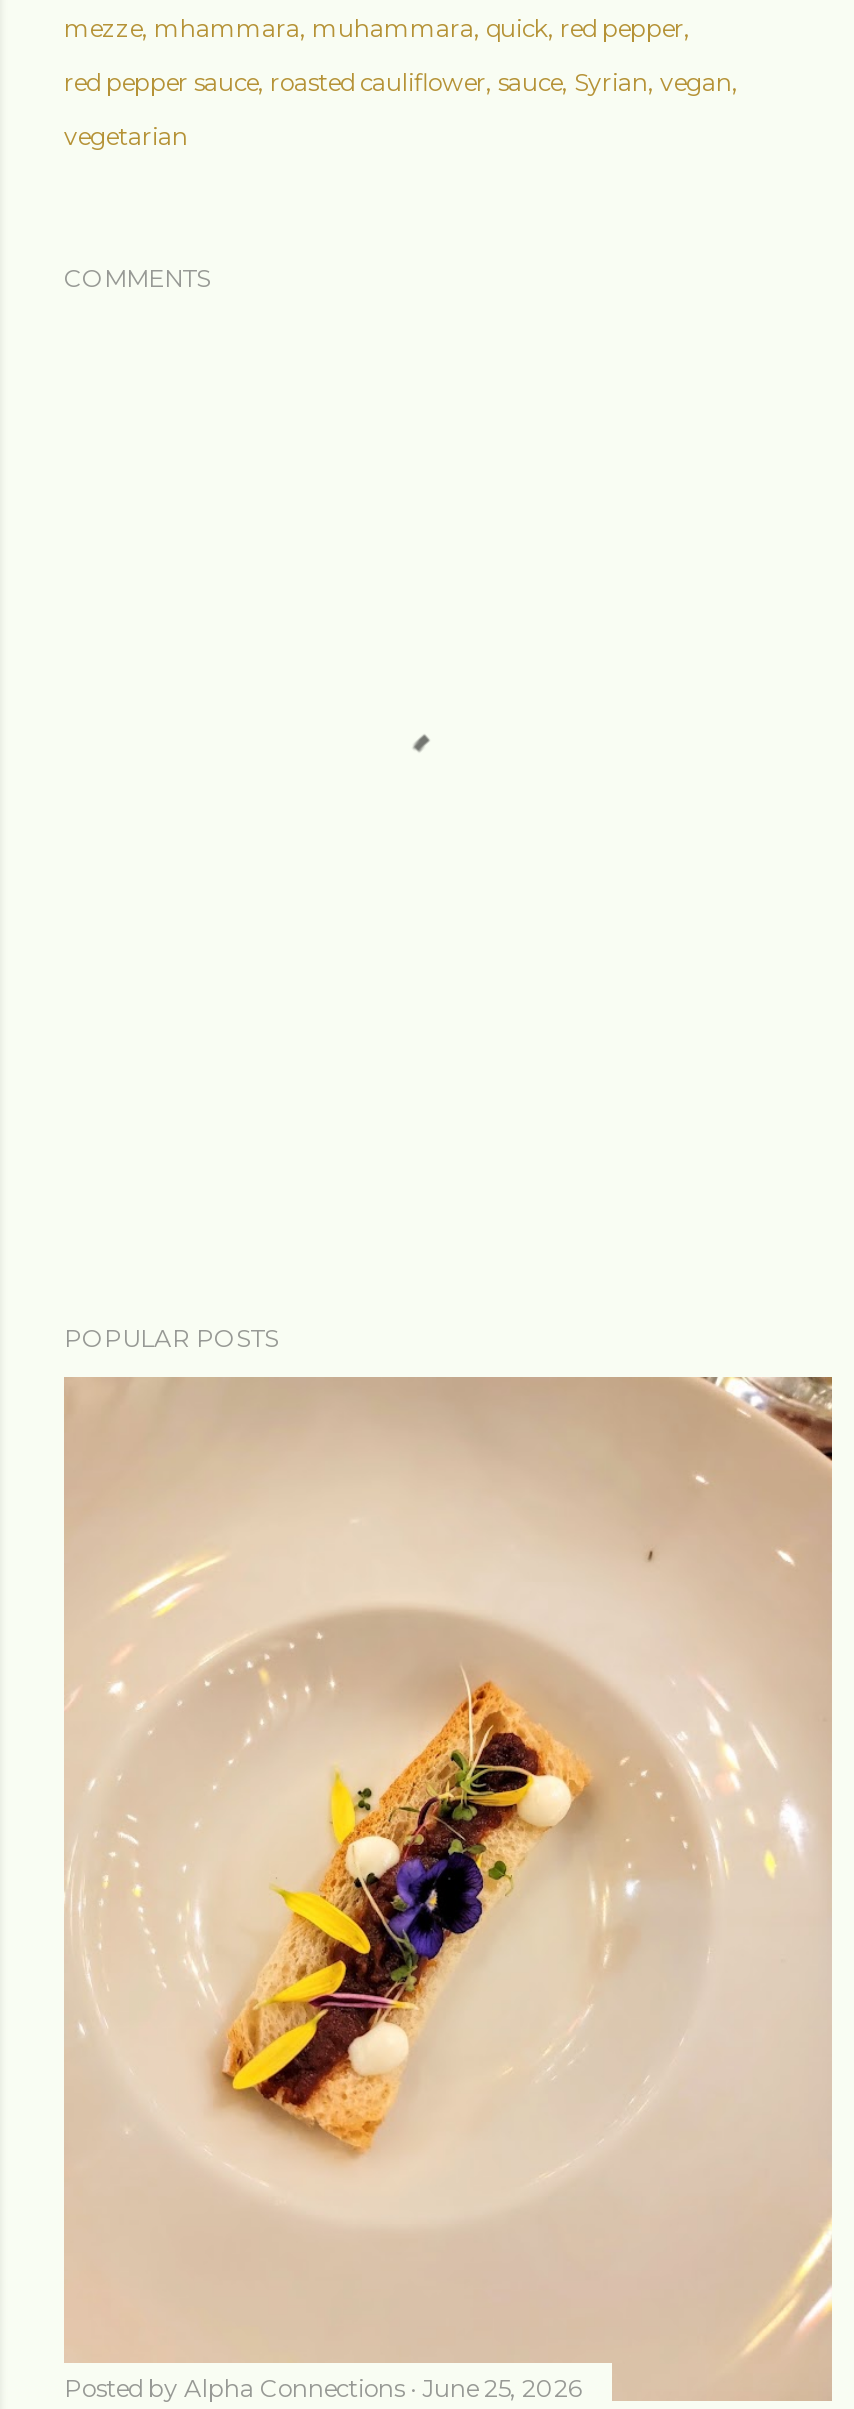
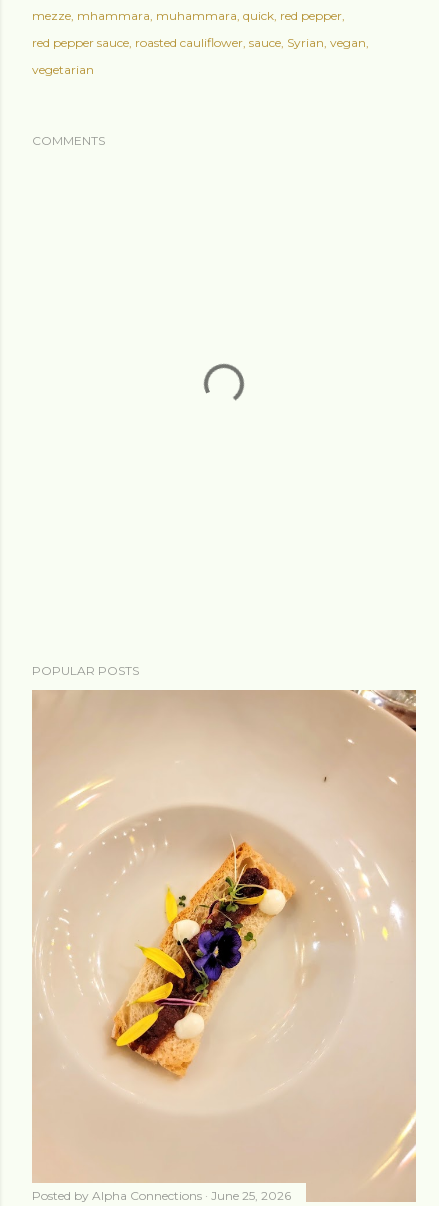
none -> [203,363,245,401] [image]

